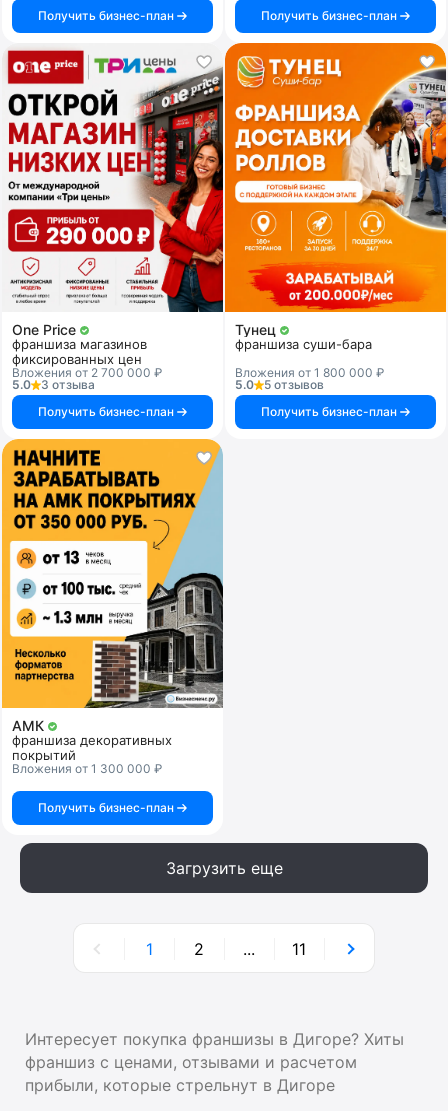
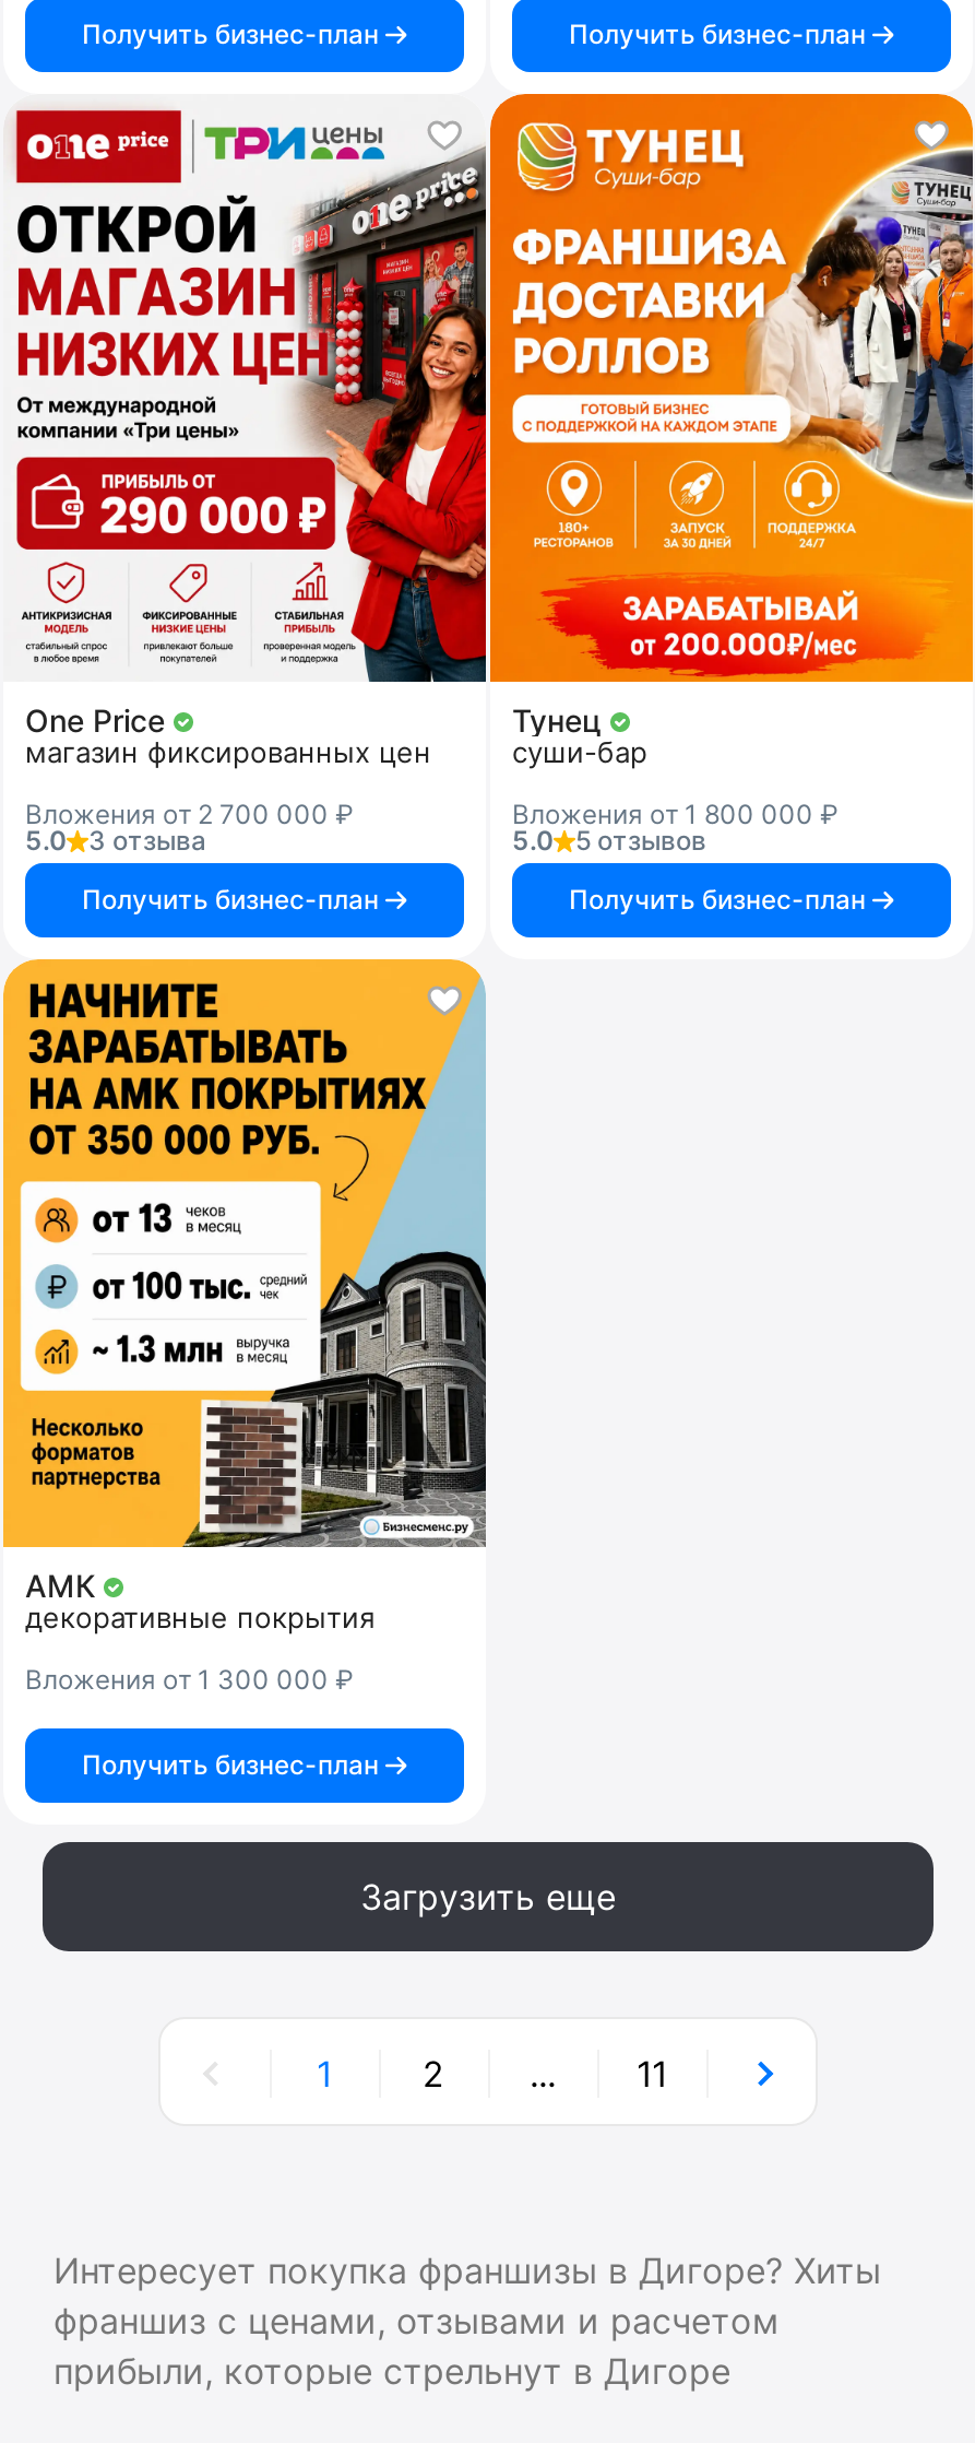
[12,336,147,367] франшиза магазинов | фиксированных цен -> [25,735,431,770] магазин фиксированных цен
[235,336,372,352] франшиза суши-бара -> [512,735,647,770] суши-бар
[12,732,172,763] франшиза декоративных | покрытий -> [25,1600,374,1634] декоративные покрытия

